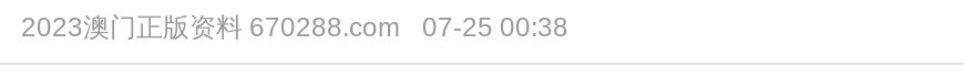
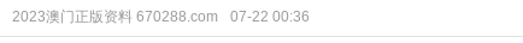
[21,12,568,43] 2023澳门正版资料 670288.com 07-25 00:38 -> [12,8,310,25] 2023澳门正版资料 670288.com 07-22 00:36

